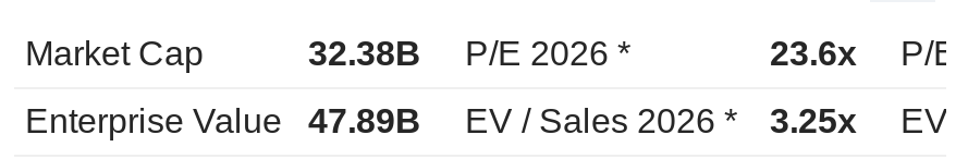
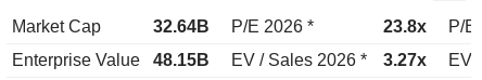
[308,35,630,72] 32.38B P/E 2026 * -> [153,17,314,36] 32.64B P/E 2026 *
[770,35,857,72] 23.6x -> [383,17,427,36] 23.8x
[308,102,421,139] 47.89B -> [153,51,210,69] 48.15B
[770,102,857,139] 3.25x -> [383,51,427,69] 3.27x

